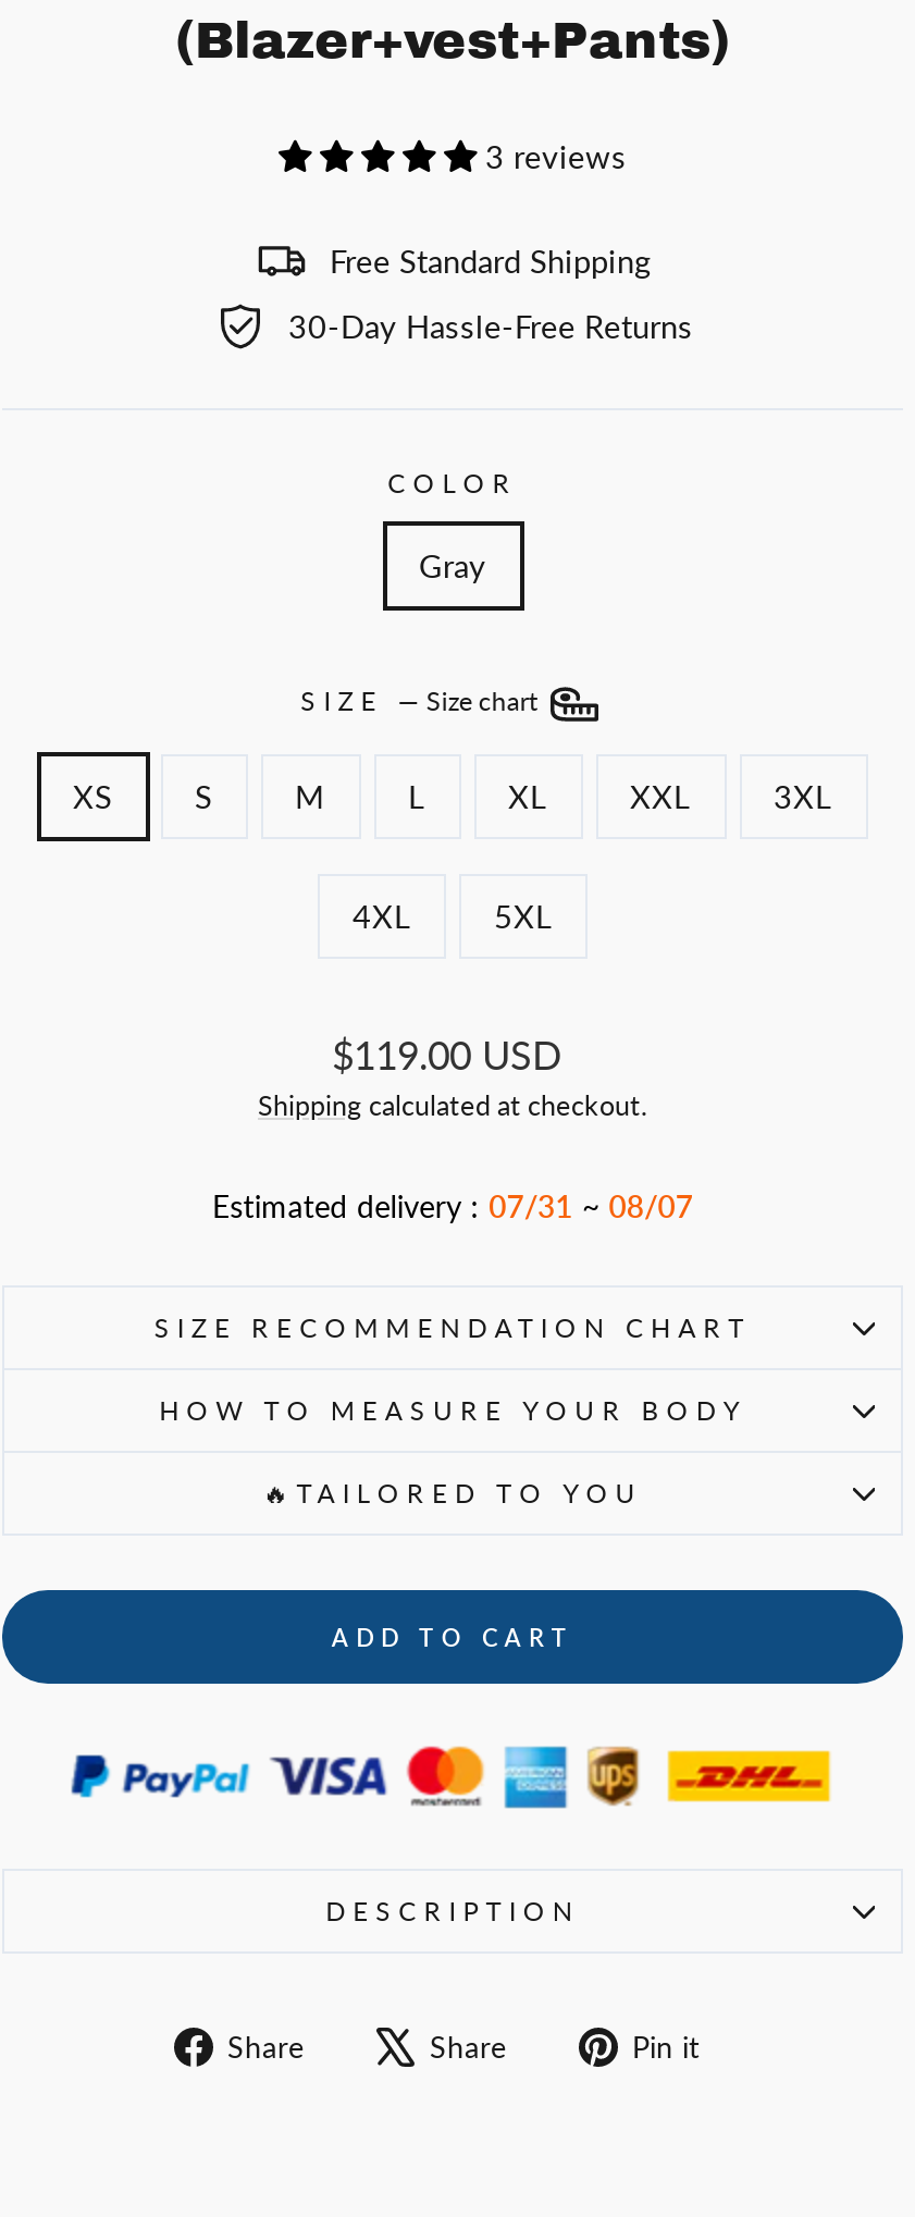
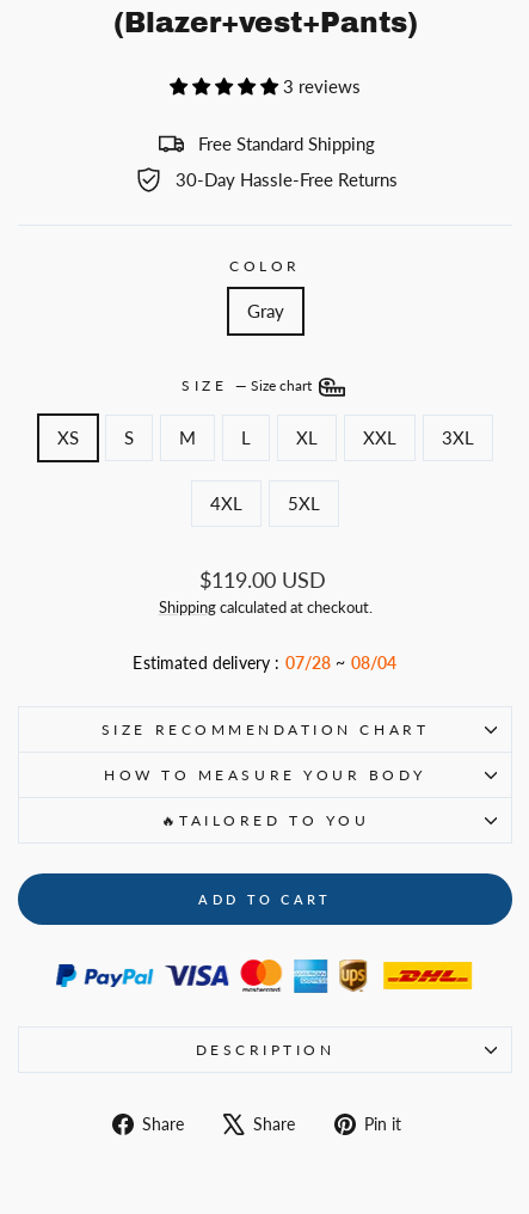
[212,1187,693,1224] Estimated delivery : 07/31 ~ 08/07 -> [133,652,397,673] Estimated delivery : 07/28 ~ 08/04

